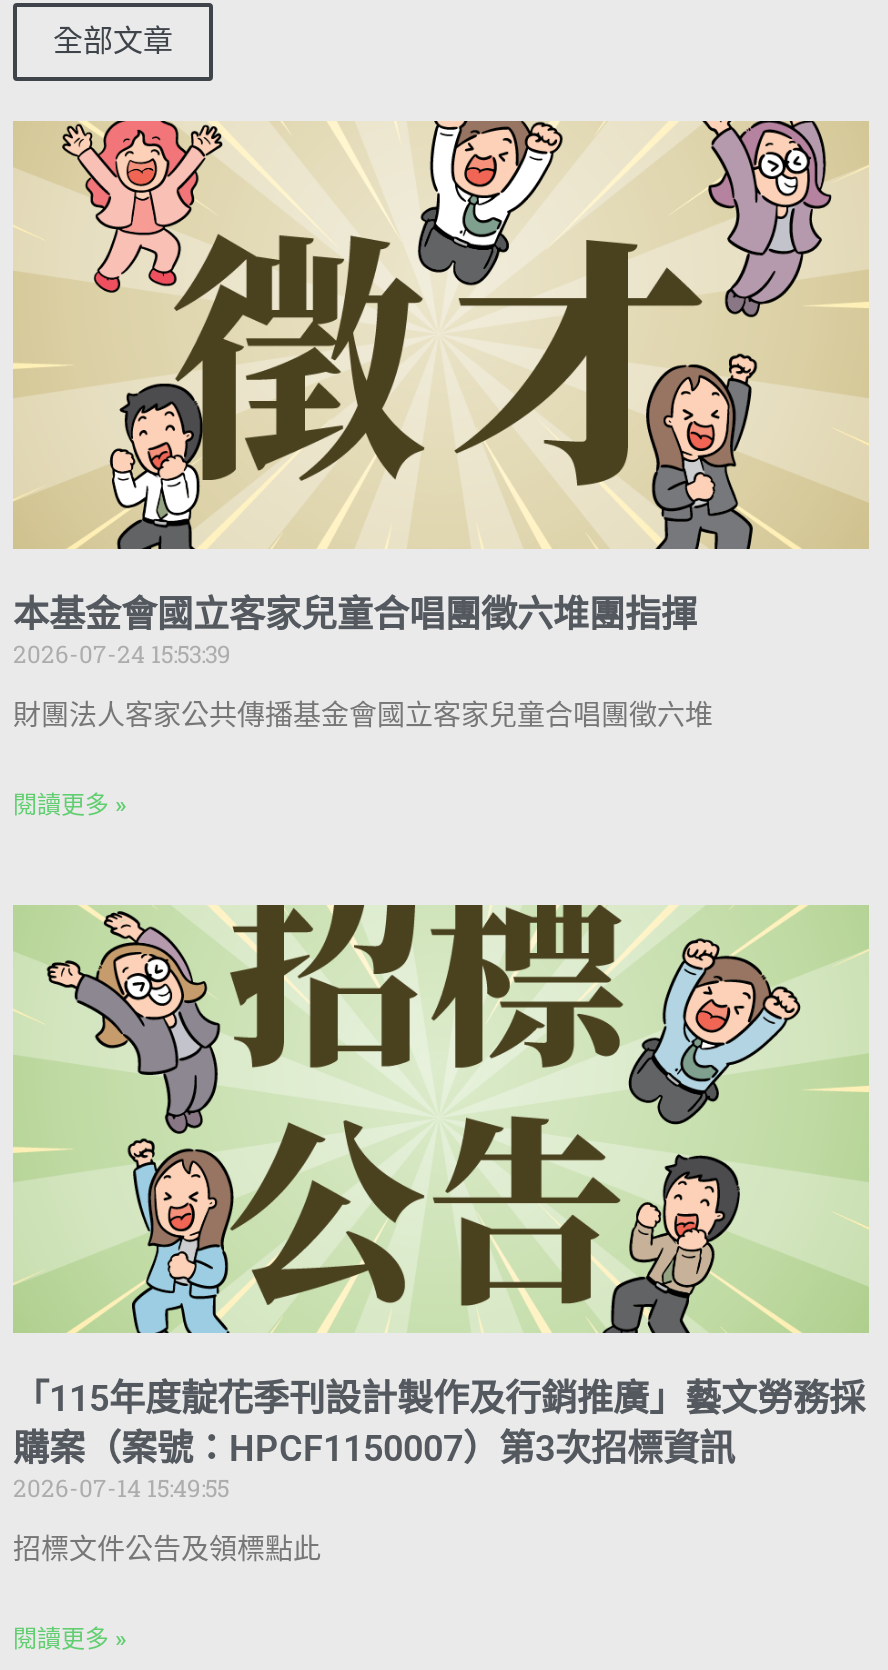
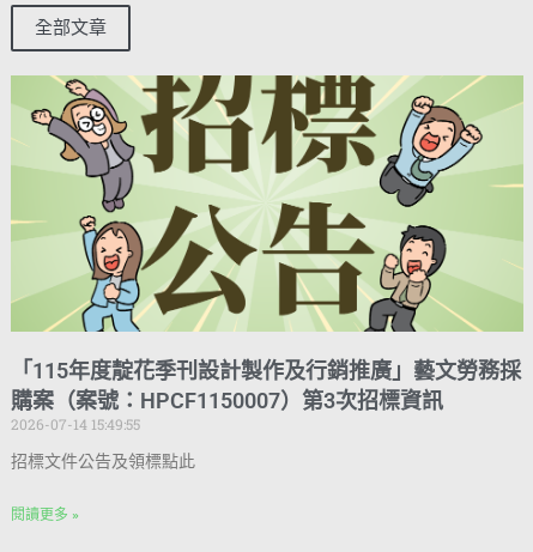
[13,119,865,819] [image] | 本基金會國立客家兒童合唱團徵六堆團指揮 | 2026-07-24 15:53:39 | 財團法人客家公共傳播基金會國立客家兒童合唱團徵六堆 | 閱讀更多 » -> none

